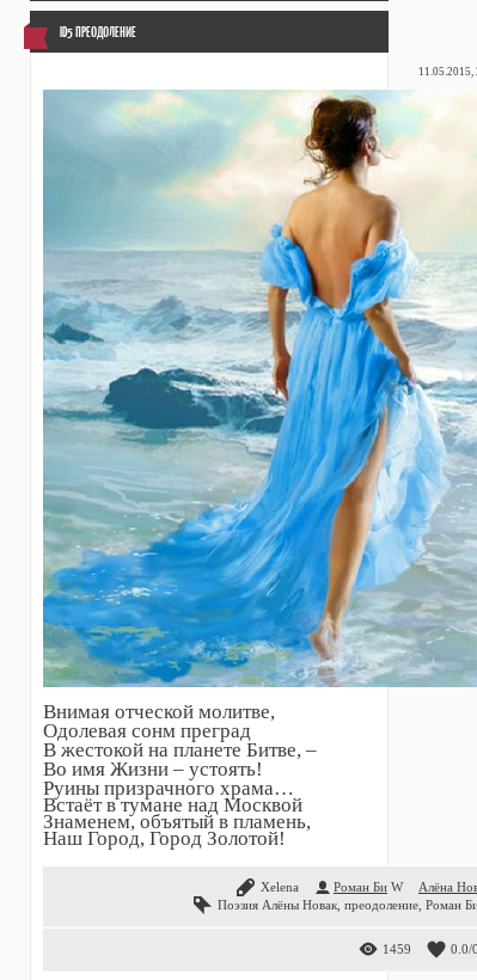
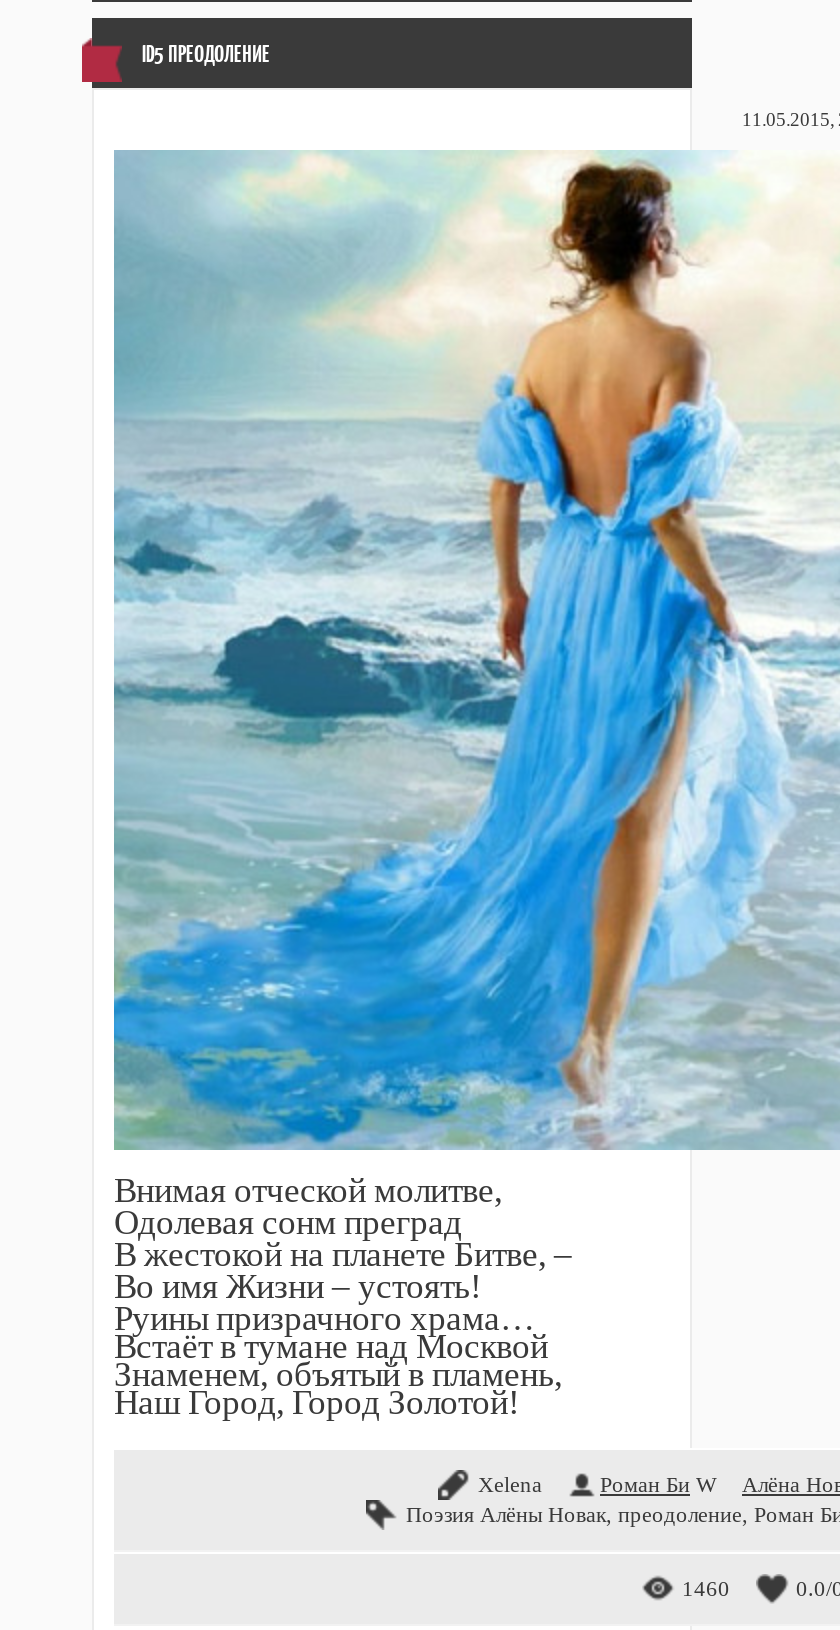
[383,941,411,956] 1459 -> [682,1575,730,1599] 1460

